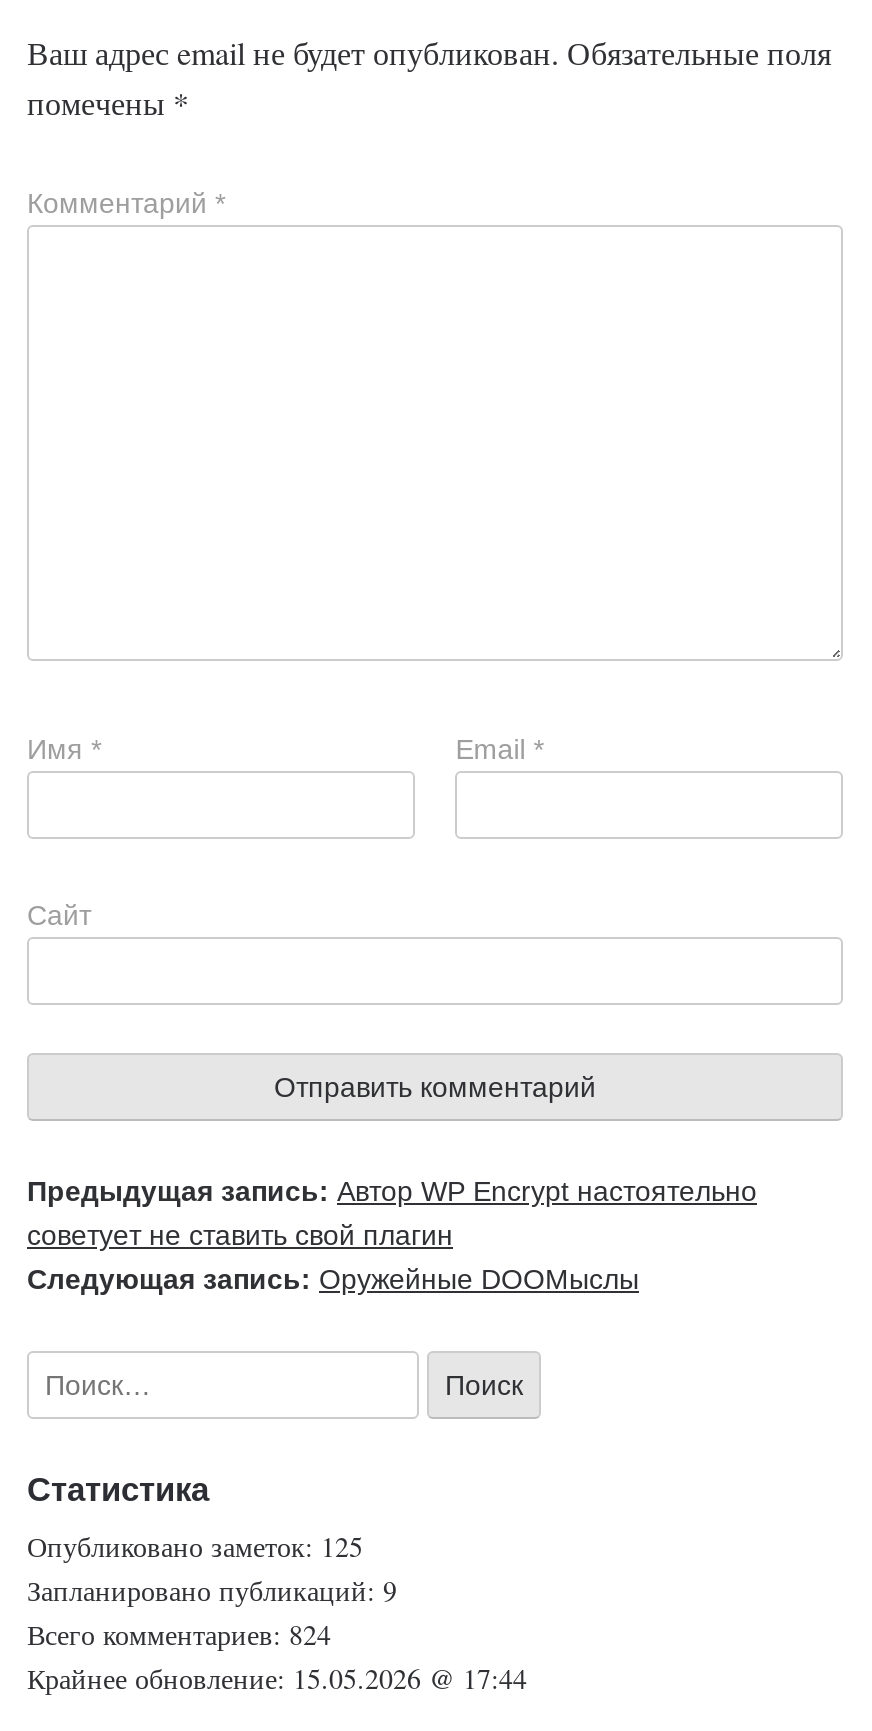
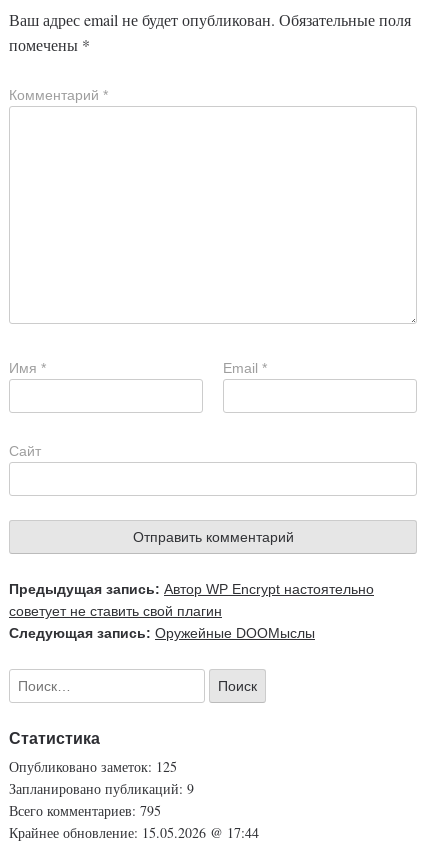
[27,1615,331,1653] Всего комментариев: 824 -> [9,801,161,820] Всего комментариев: 795

